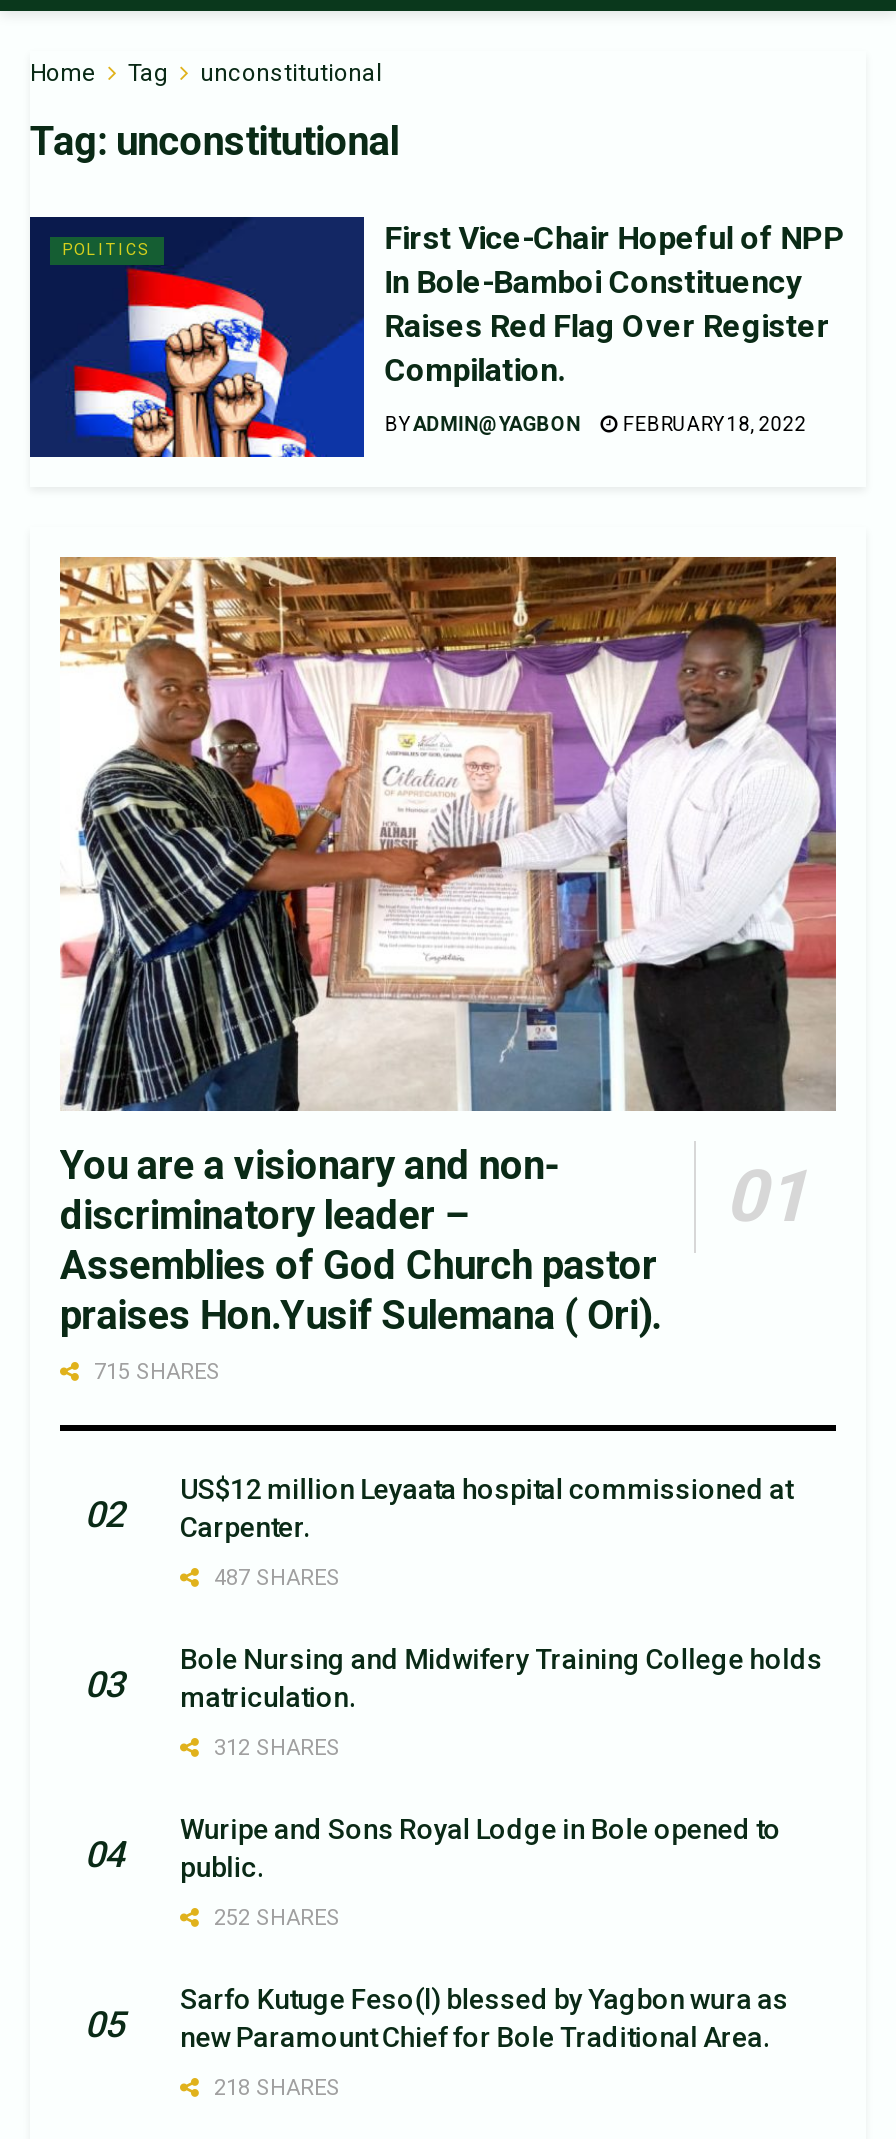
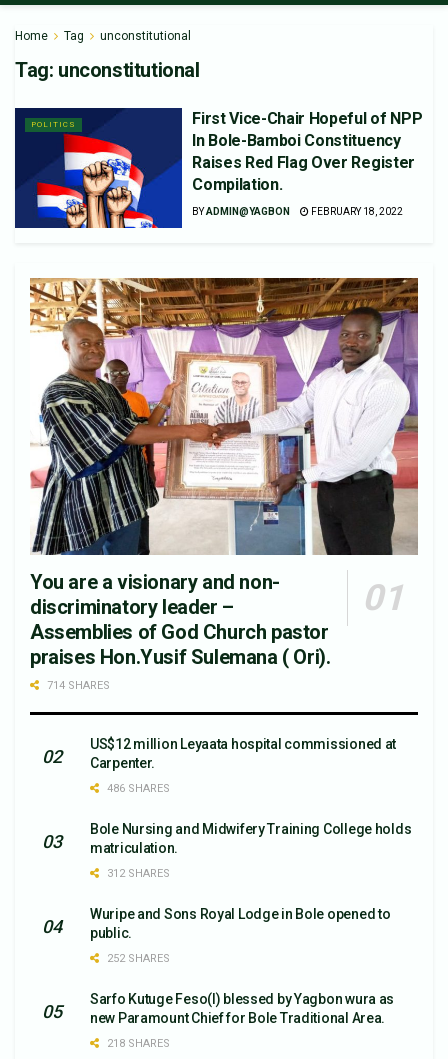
[88,1359,220,1385] 715 SHARES -> [44,679,110,692] 714 SHARES
[208,1565,340,1591] 487 SHARES -> [104,782,170,795] 486 SHARES

